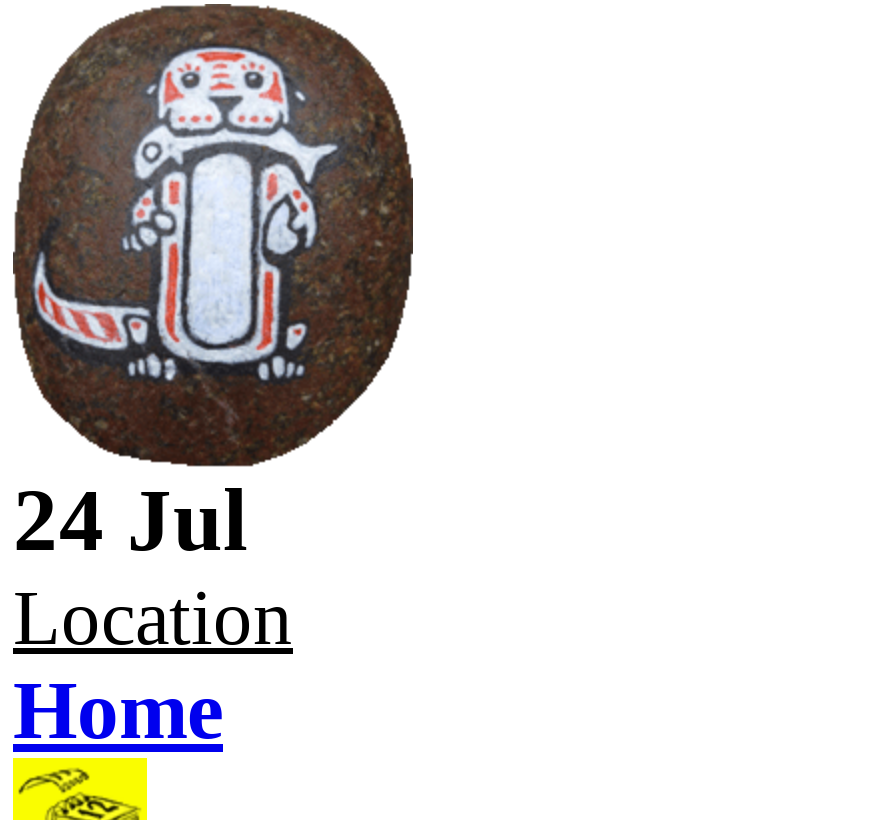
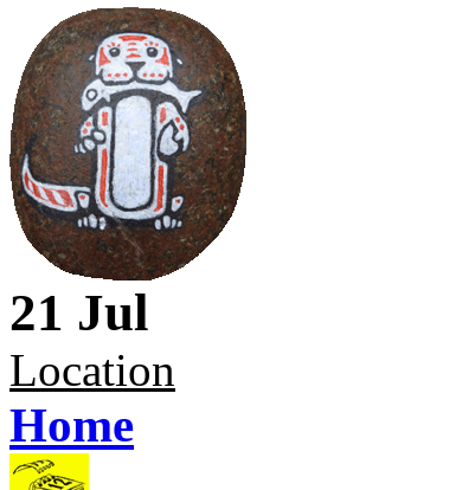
[13,470,249,570] 24 Jul -> [9,283,149,342] 21 Jul

